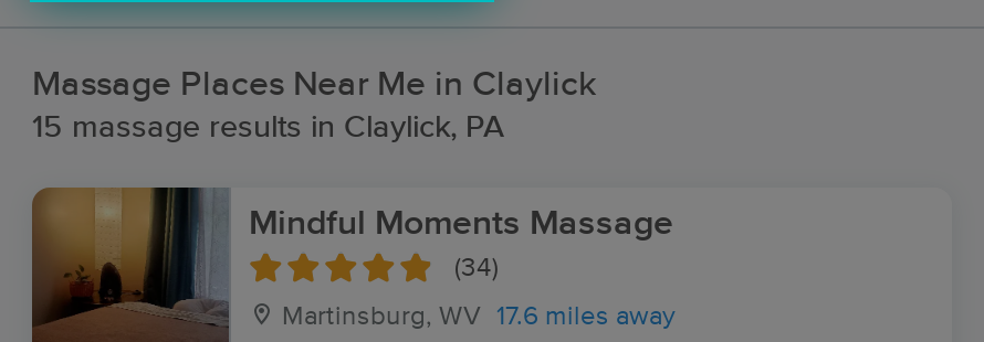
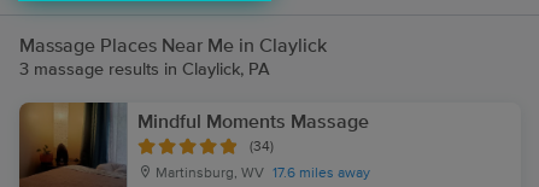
[32,113,505,143] 15 massage results in Claylick, PA -> [19,62,270,78] 3 massage results in Claylick, PA

